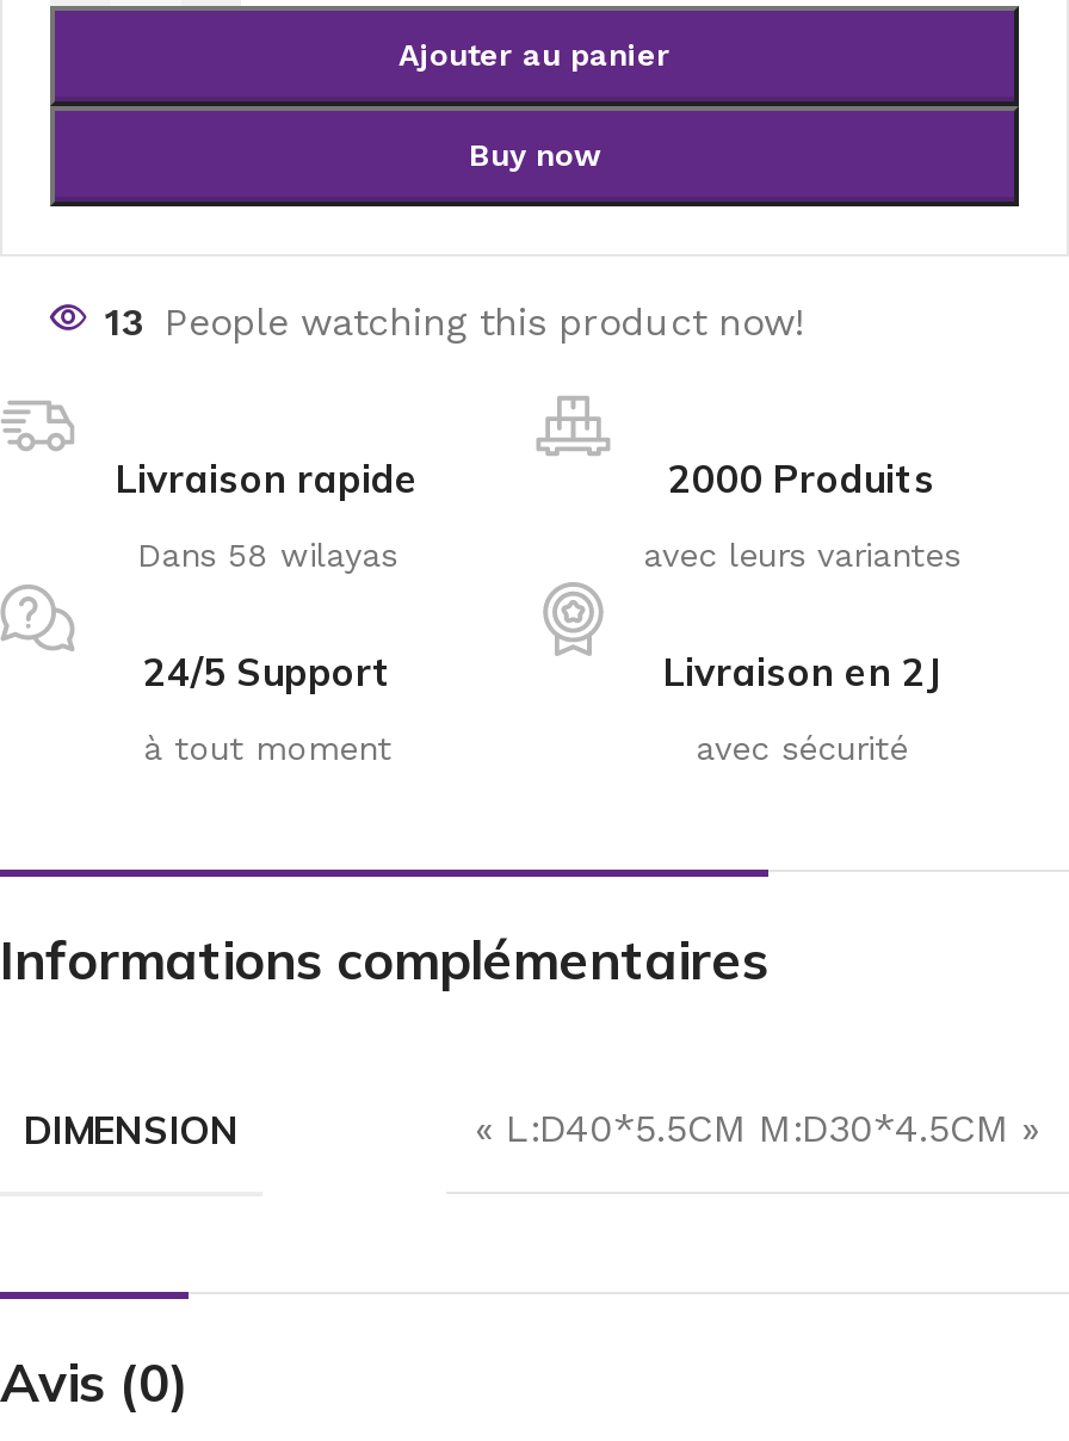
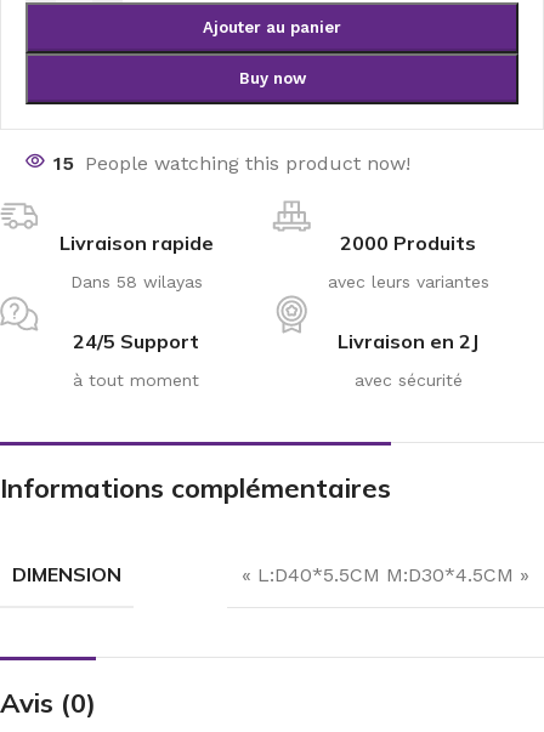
[105,299,804,345] 13 People watching this product now! -> [53,152,410,175] 15 People watching this product now!

